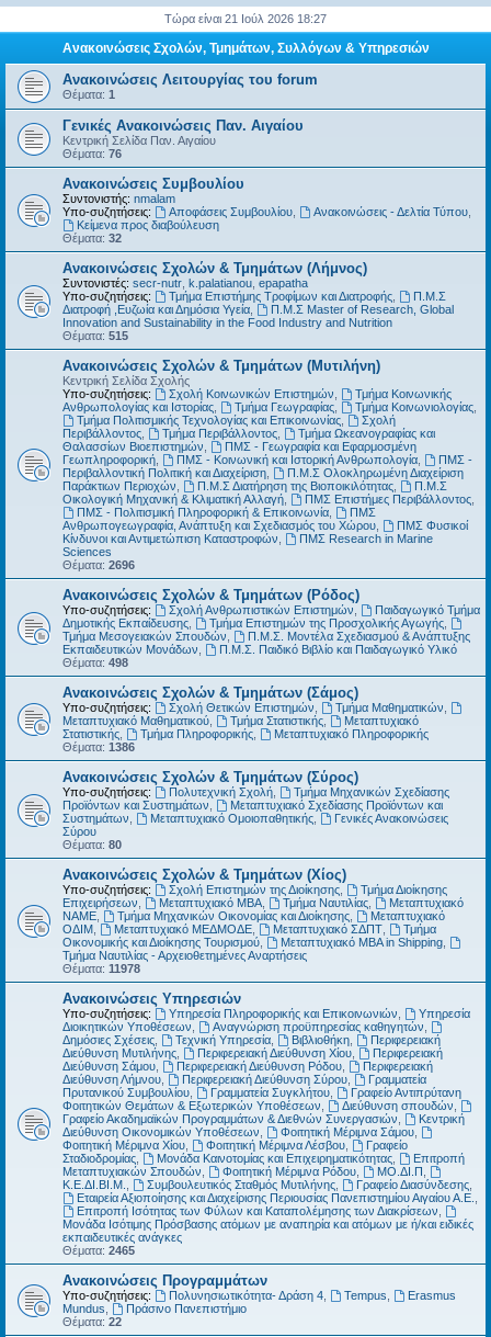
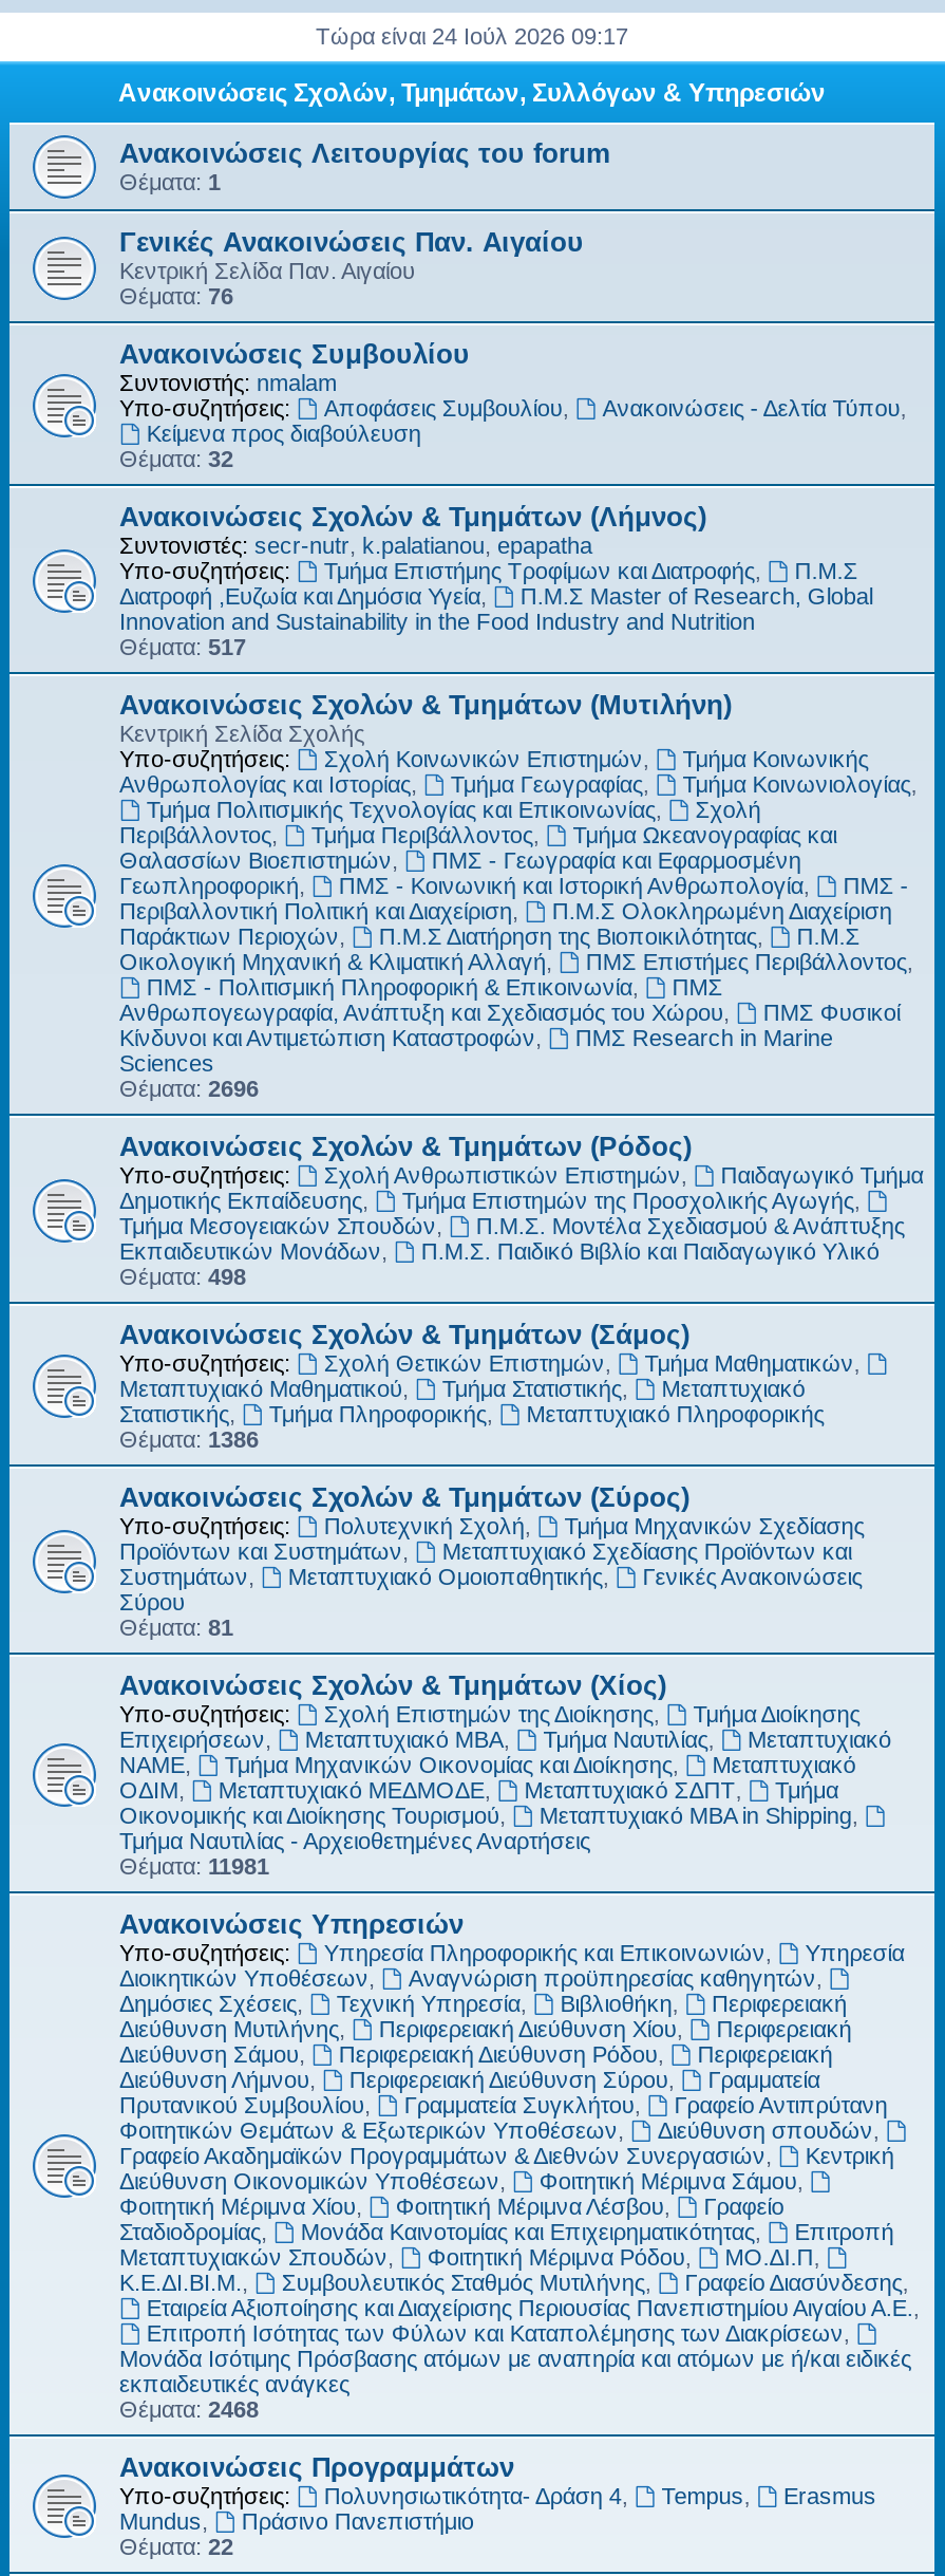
[164,12,327,25] Τώρα είναι 21 Ιούλ 2026 18:27 -> [316,23,628,49] Τώρα είναι 24 Ιούλ 2026 09:17
[62,329,128,342] Θέματα: 515 -> [119,634,246,659] Θέματα: 517
[62,838,122,851] Θέματα: 80 -> [119,1614,233,1640] Θέματα: 81
[62,962,140,975] Θέματα: 11978 -> [119,1853,269,1879] Θέματα: 11981
[62,1244,135,1257] Θέματα: 2465 -> [119,2396,259,2422] Θέματα: 2468

